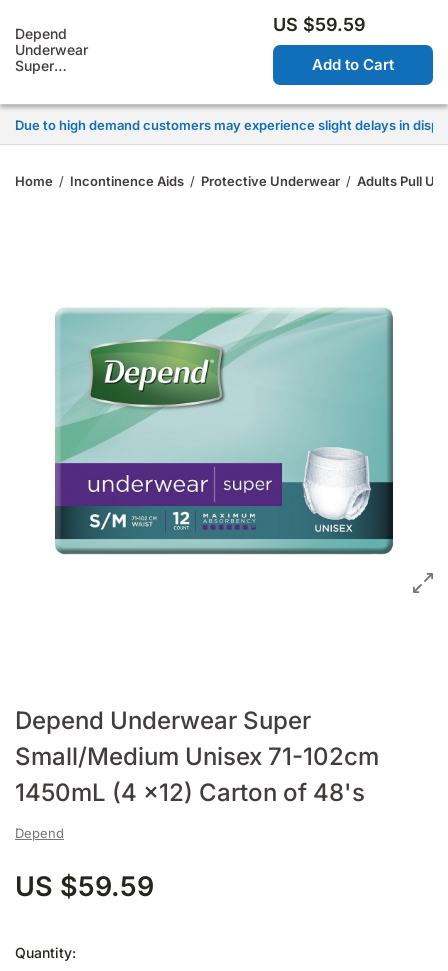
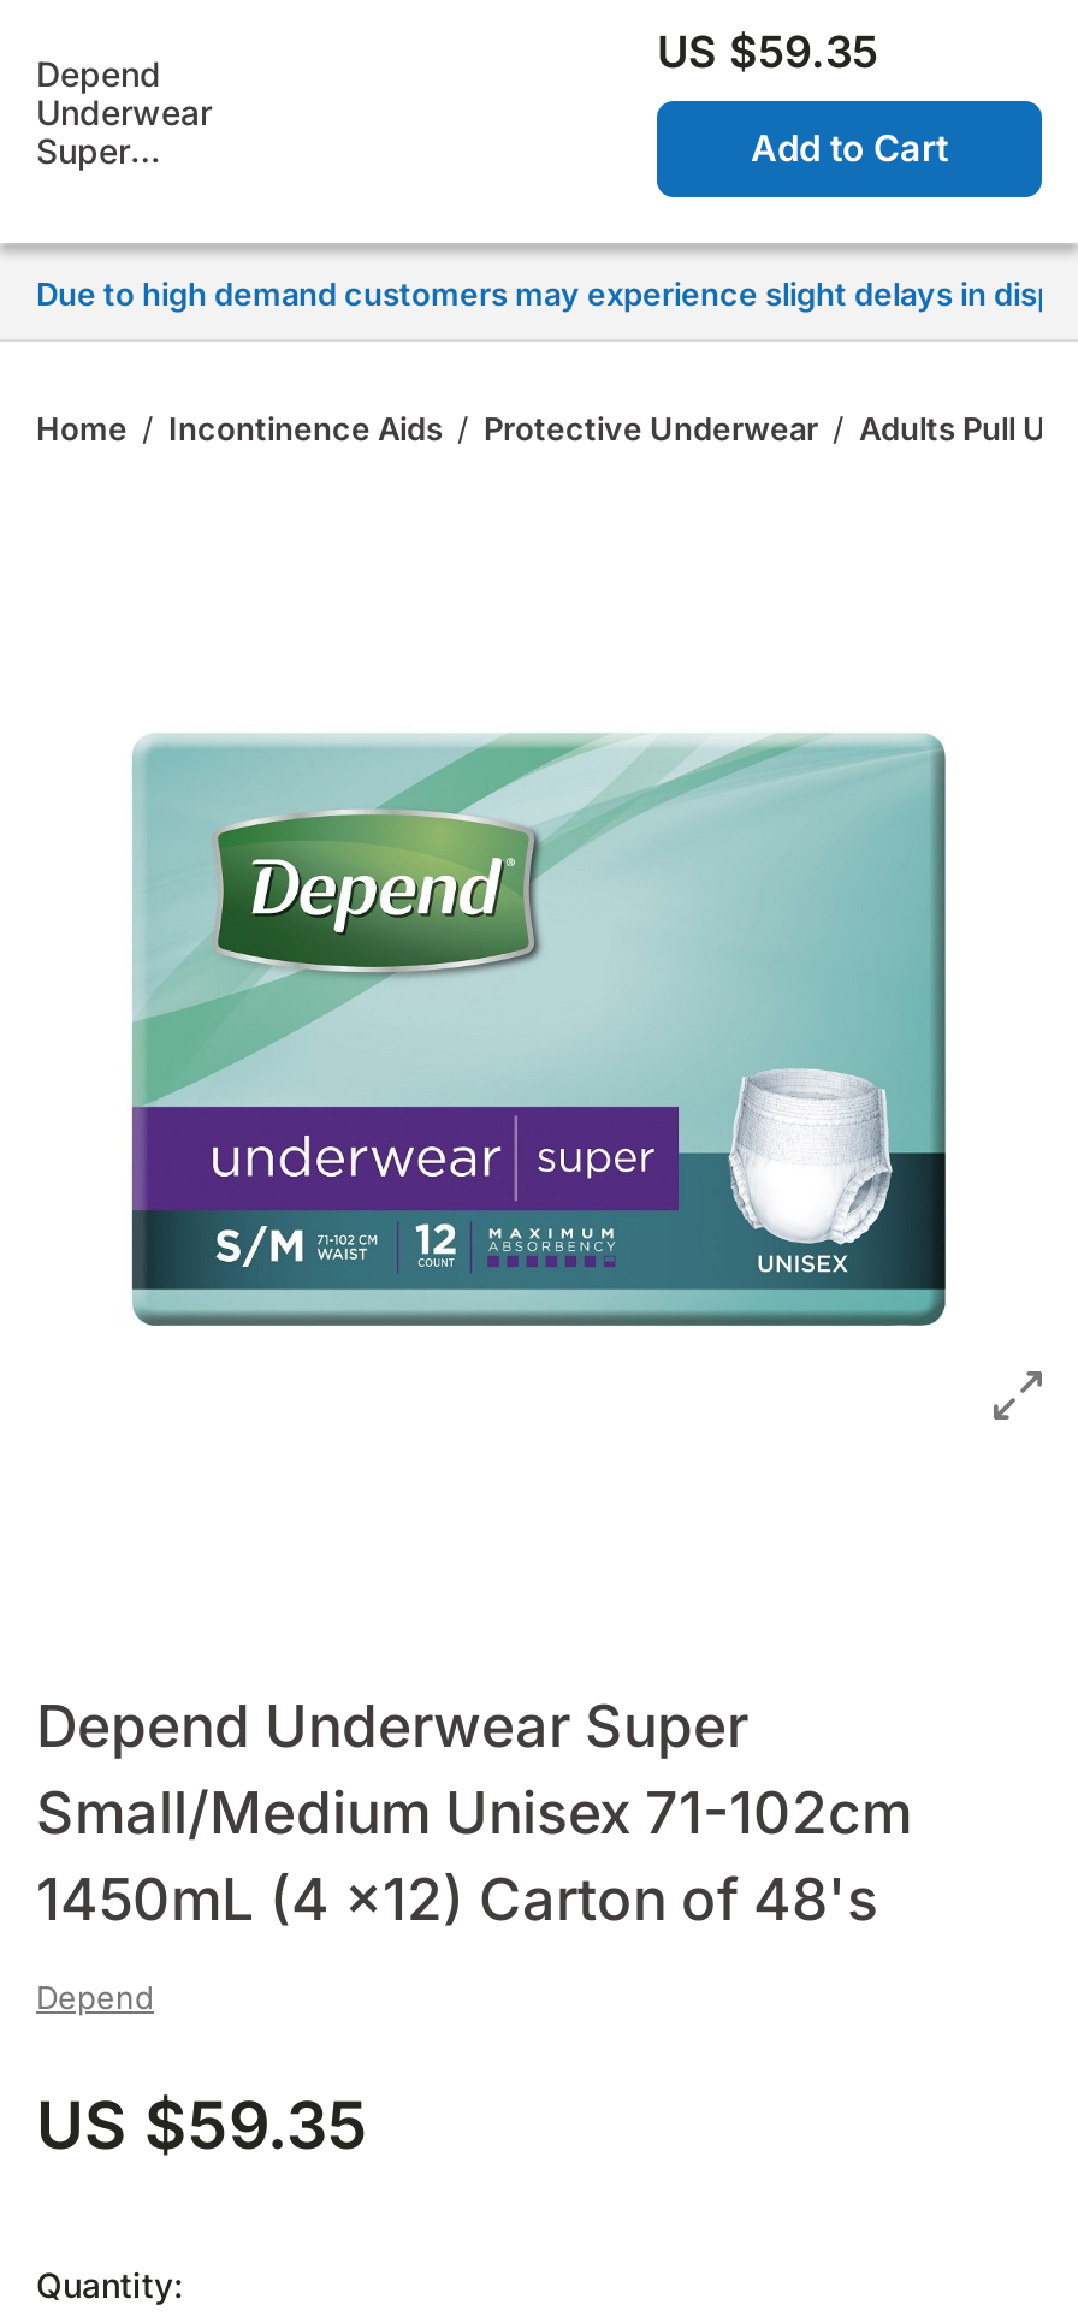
[273,14,366,35] US $59.59 -> [657,26,878,77] US $59.35
[15,870,154,903] US $59.59 -> [36,2086,368,2165] US $59.35

